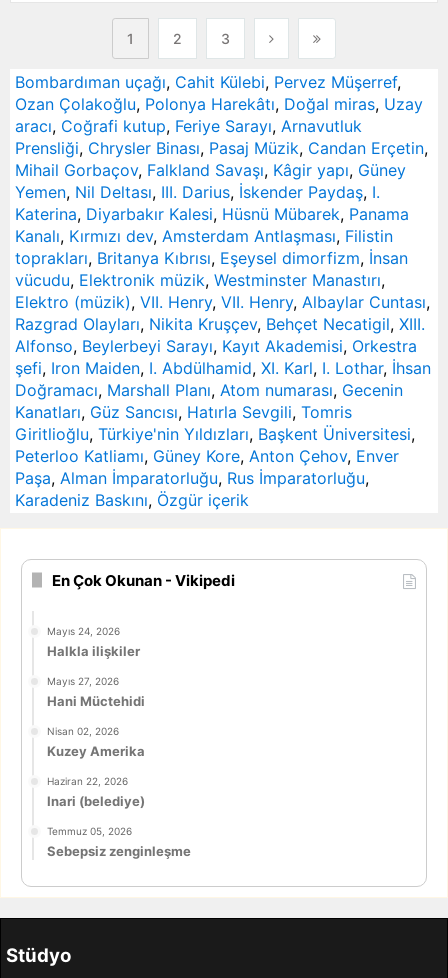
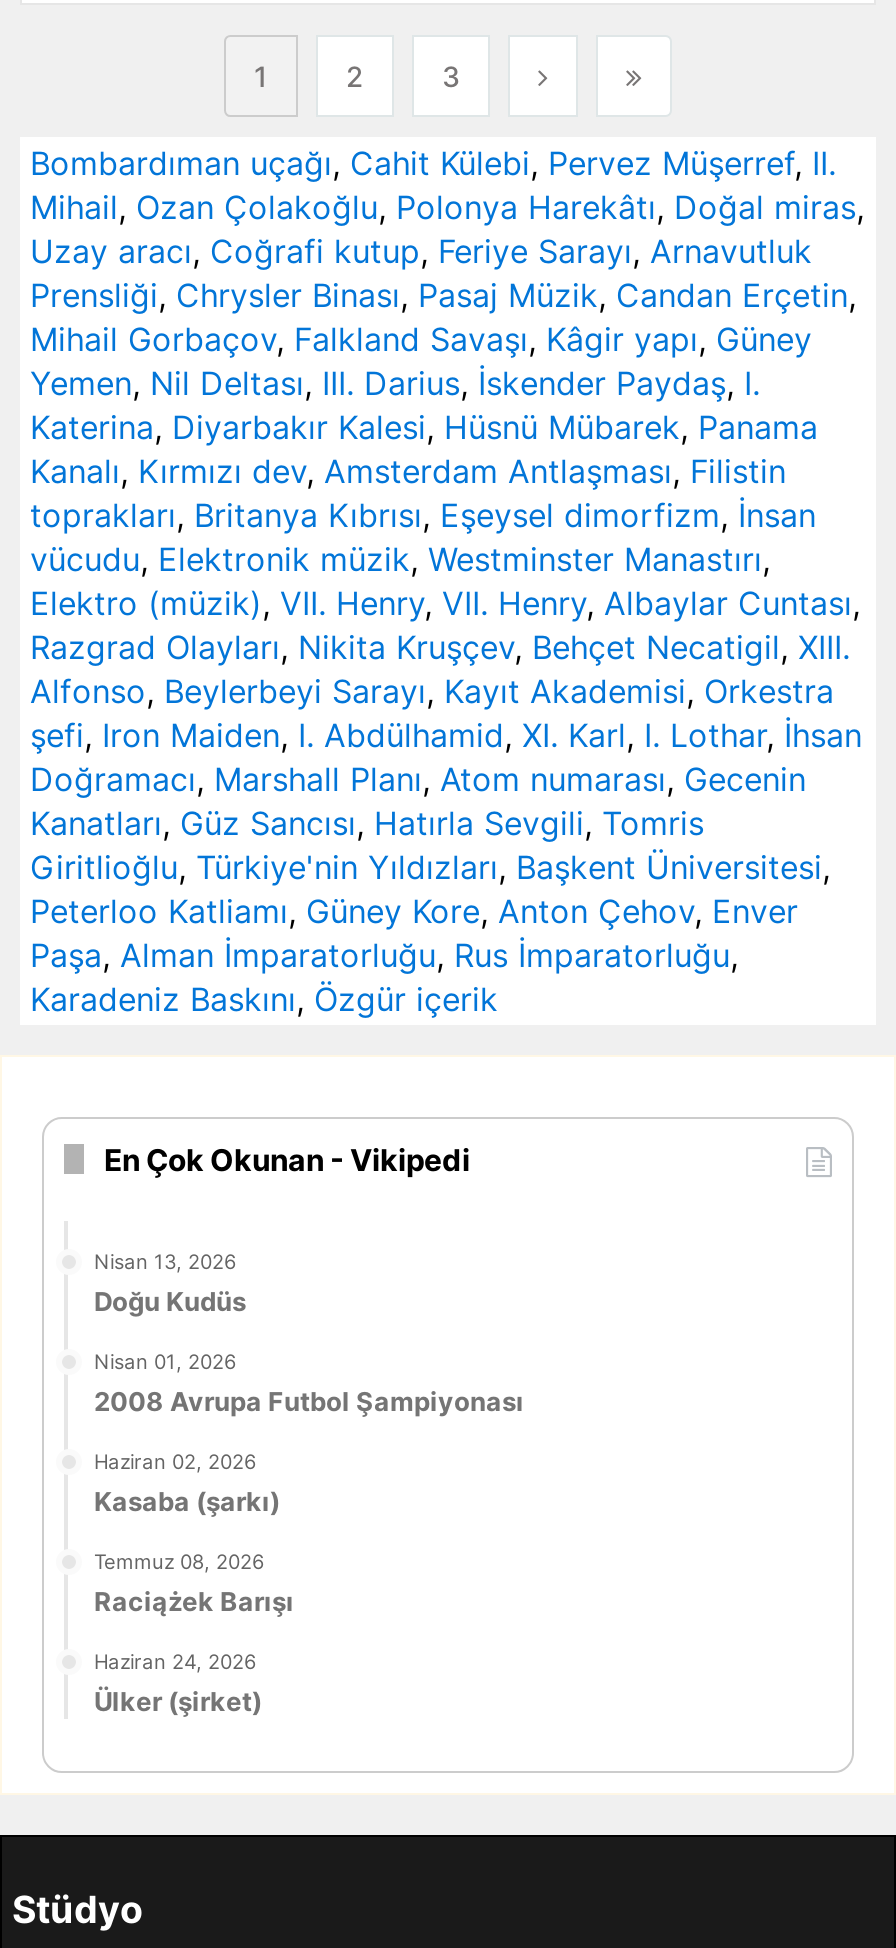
[15,72,423,136] Bombardıman uçağı, Cahit Külebi, Pervez Müşerref, | Ozan Çolakoğlu, Polonya Harekâtı, Doğal miras, Uzay | aracı, Coğrafi kutup, Feriye Sarayı, Arnavutluk -> [30,143,864,271] Bombardıman uçağı, Cahit Külebi, Pervez Müşerref, II. | Mihail, Ozan Çolakoğlu, Polonya Harekâtı, Doğal miras, | Uzay aracı, Coğrafi kutup, Feriye Sarayı, Arnavutluk
[47,625,140,659] Mayıs 24, 2026 | Halkla ilişkiler -> [94,1249,246,1317] Nisan 13, 2026 | Doğu Kudüs
[47,675,145,709] Mayıs 27, 2026 | Hani Müctehidi -> [94,1349,524,1417] Nisan 01, 2026 | 2008 Avrupa Futbol Şampiyonası
[47,725,145,759] Nisan 02, 2026 | Kuzey Amerika -> [94,1448,280,1516] Haziran 02, 2026 | Kasaba (şarkı)
[47,775,145,809] Haziran 22, 2026 | Inari (belediye) -> [94,1548,294,1616] Temmuz 08, 2026 | Raciążek Barışı
[47,824,191,858] Temmuz 05, 2026 | Sebepsiz zenginleşme -> [94,1648,262,1716] Haziran 24, 2026 | Ülker (şirket)

